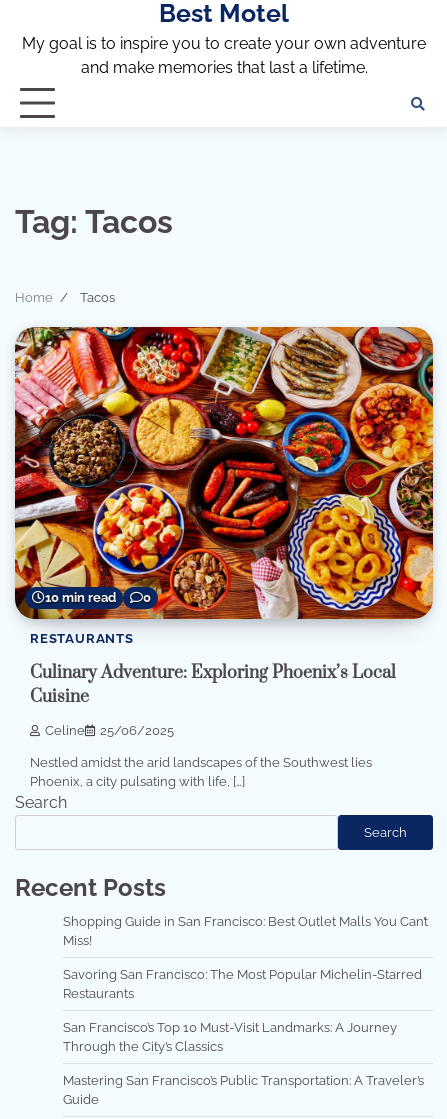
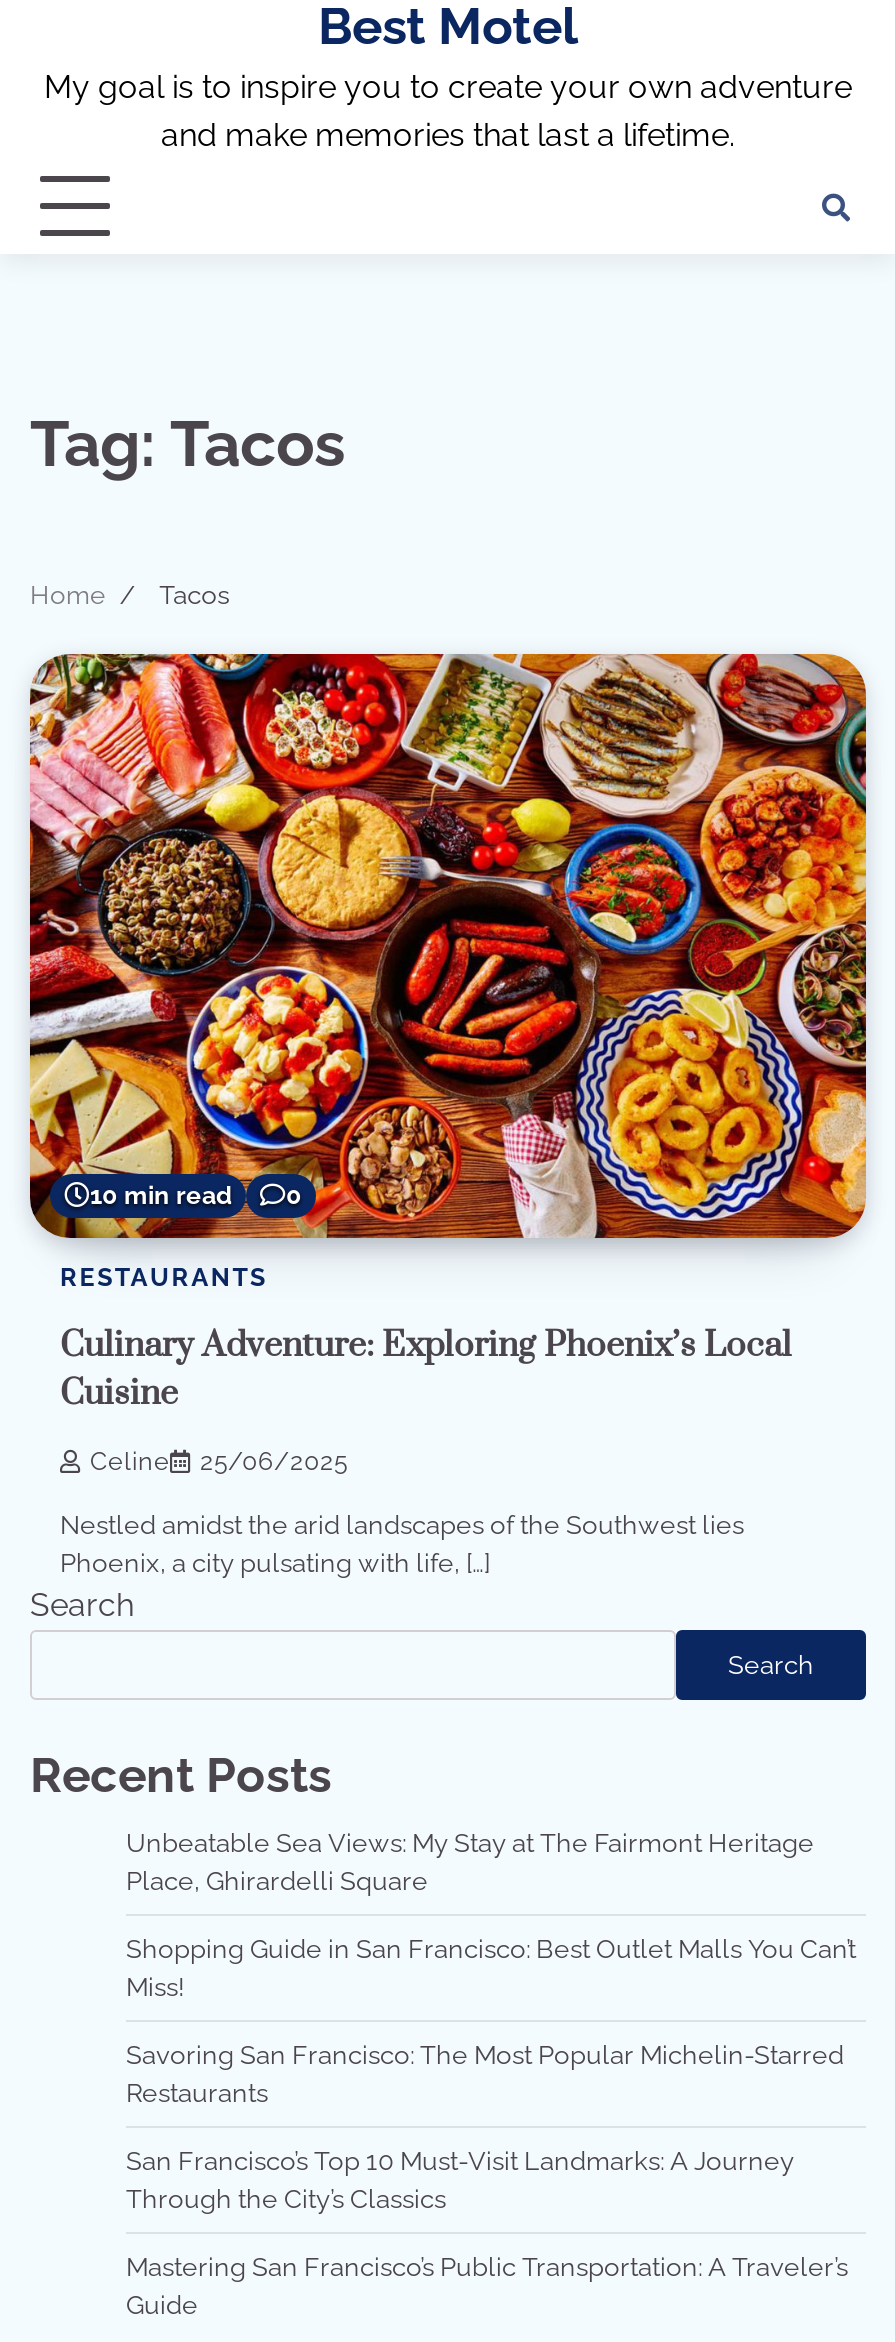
none -> [126,1829,814,1897] Unbeatable Sea Views: My Stay at The Fairmont Heritage | Place, Ghirardelli Square

